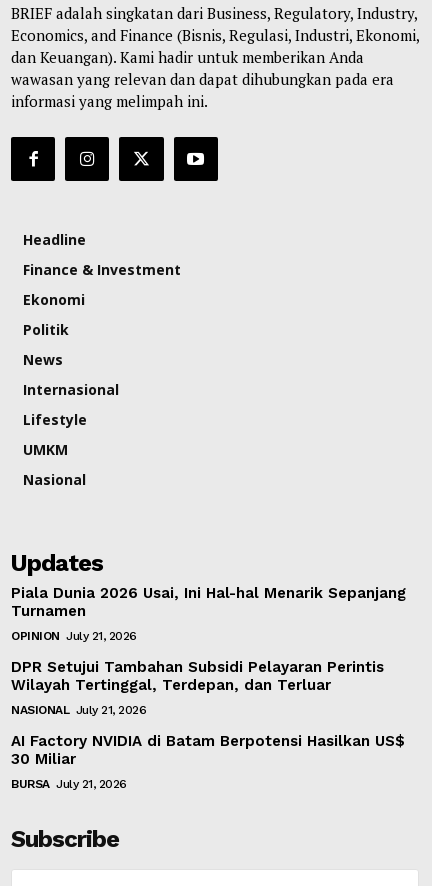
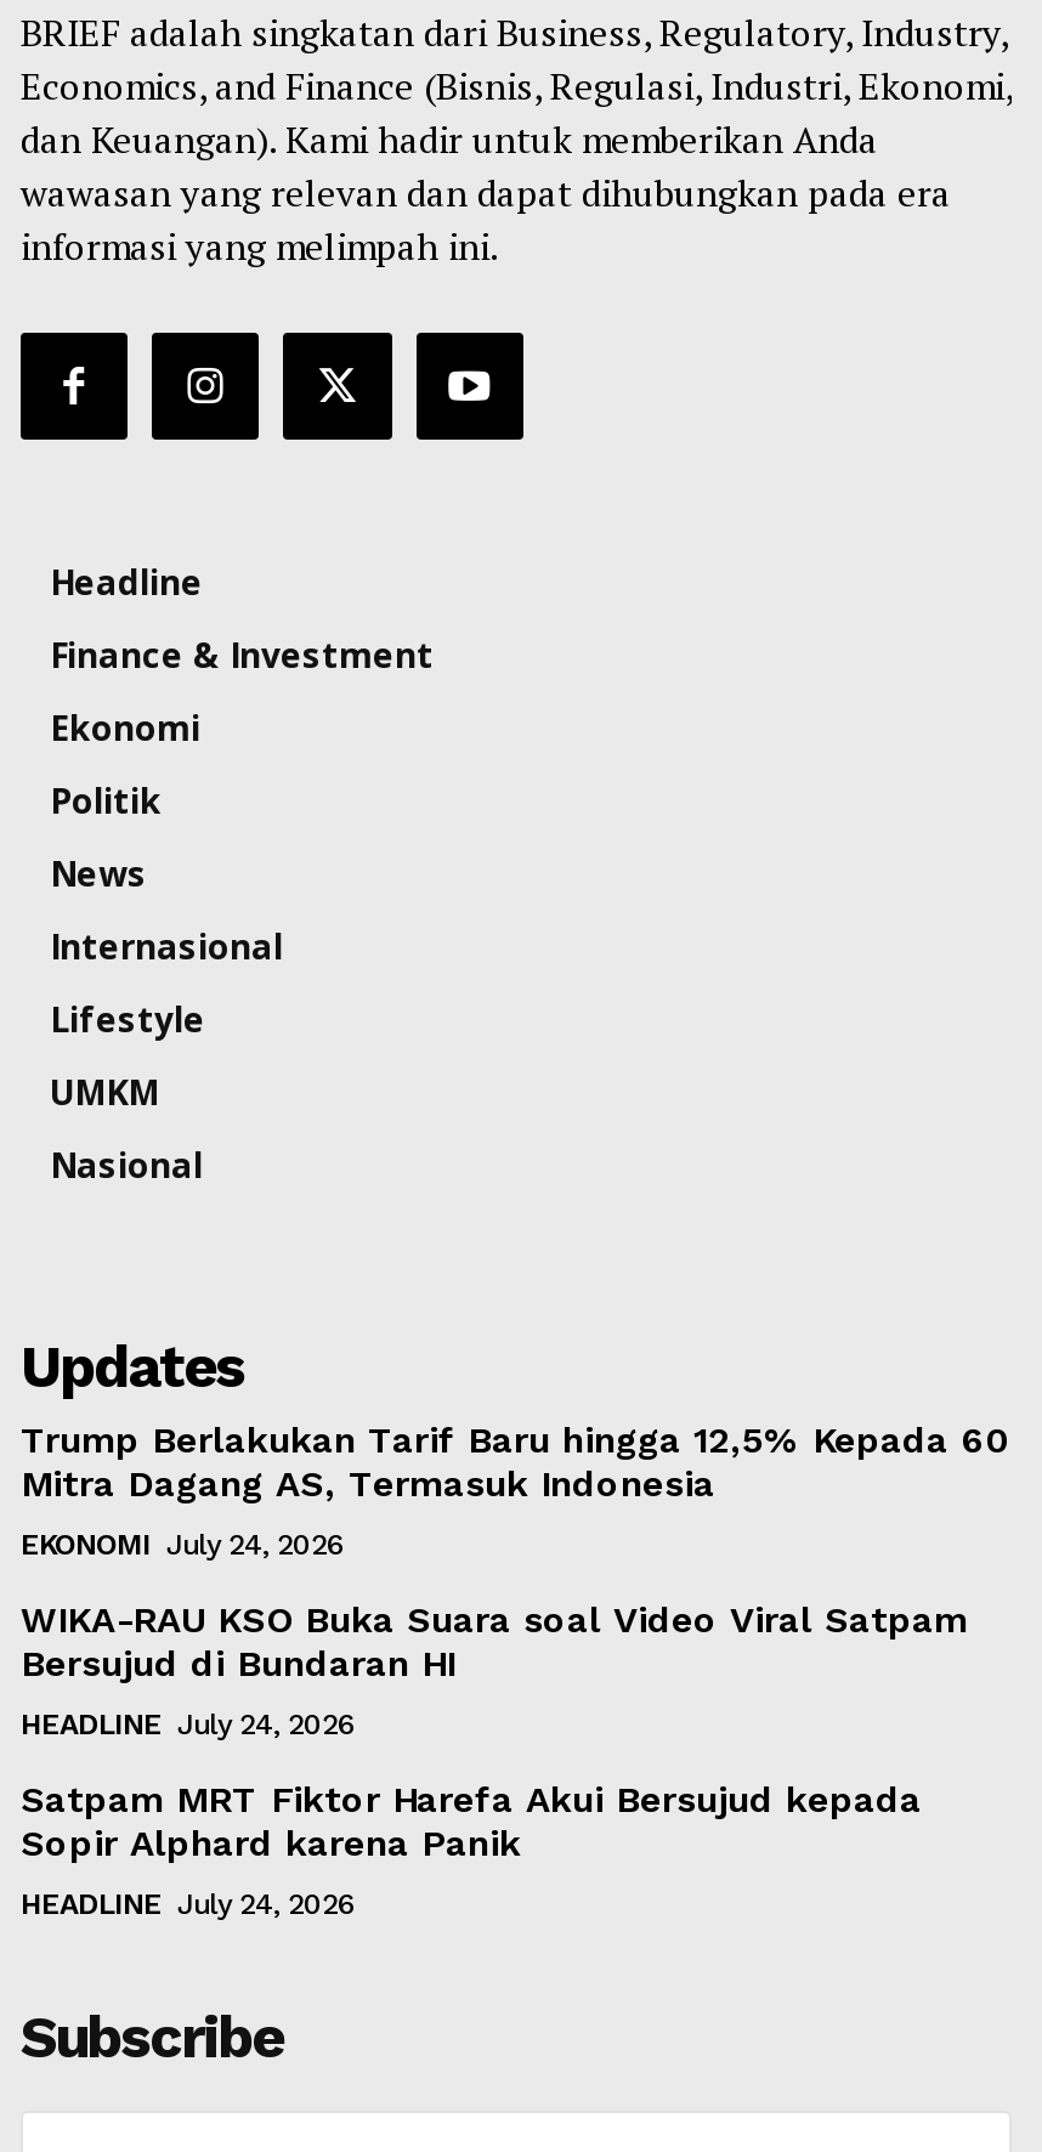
[11,584,406,620] Piala Dunia 2026 Usai, Ini Hal-hal Menarik Sepanjang | Turnamen -> [21,1419,1009,1507] Trump Berlakukan Tarif Baru hingga 12,5% Kepada 60 | Mitra Dagang AS, Termasuk Indonesia
[11,629,136,643] OPINION July 21, 2026 -> [21,1529,345,1563] EKONOMI July 24, 2026
[11,658,384,694] DPR Setujui Tambahan Subsidi Pelayaran Perintis | Wilayah Tertinggal, Terdepan, dan Terluar -> [21,1599,968,1686] WIKA-RAU KSO Buka Suara soal Video Viral Satpam | Bersujud di Bundaran HI
[11,703,146,717] NASIONAL July 21, 2026 -> [21,1708,356,1742] HEADLINE July 24, 2026
[11,732,405,768] AI Factory NVIDIA di Batam Berpotensi Hasilkan US$ | 30 Miliar -> [21,1779,922,1866] Satpam MRT Fiktor Harefa Akui Bersujud kepada | Sopir Alphard karena Panik
[11,777,126,791] BURSA July 21, 2026 -> [21,1888,356,1922] HEADLINE July 24, 2026

